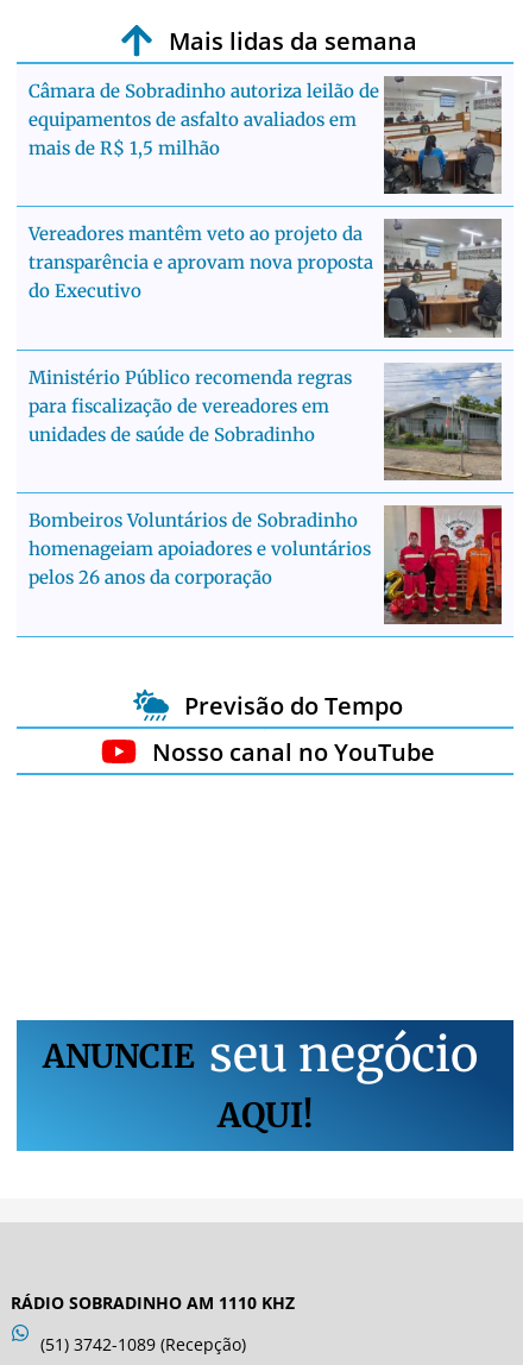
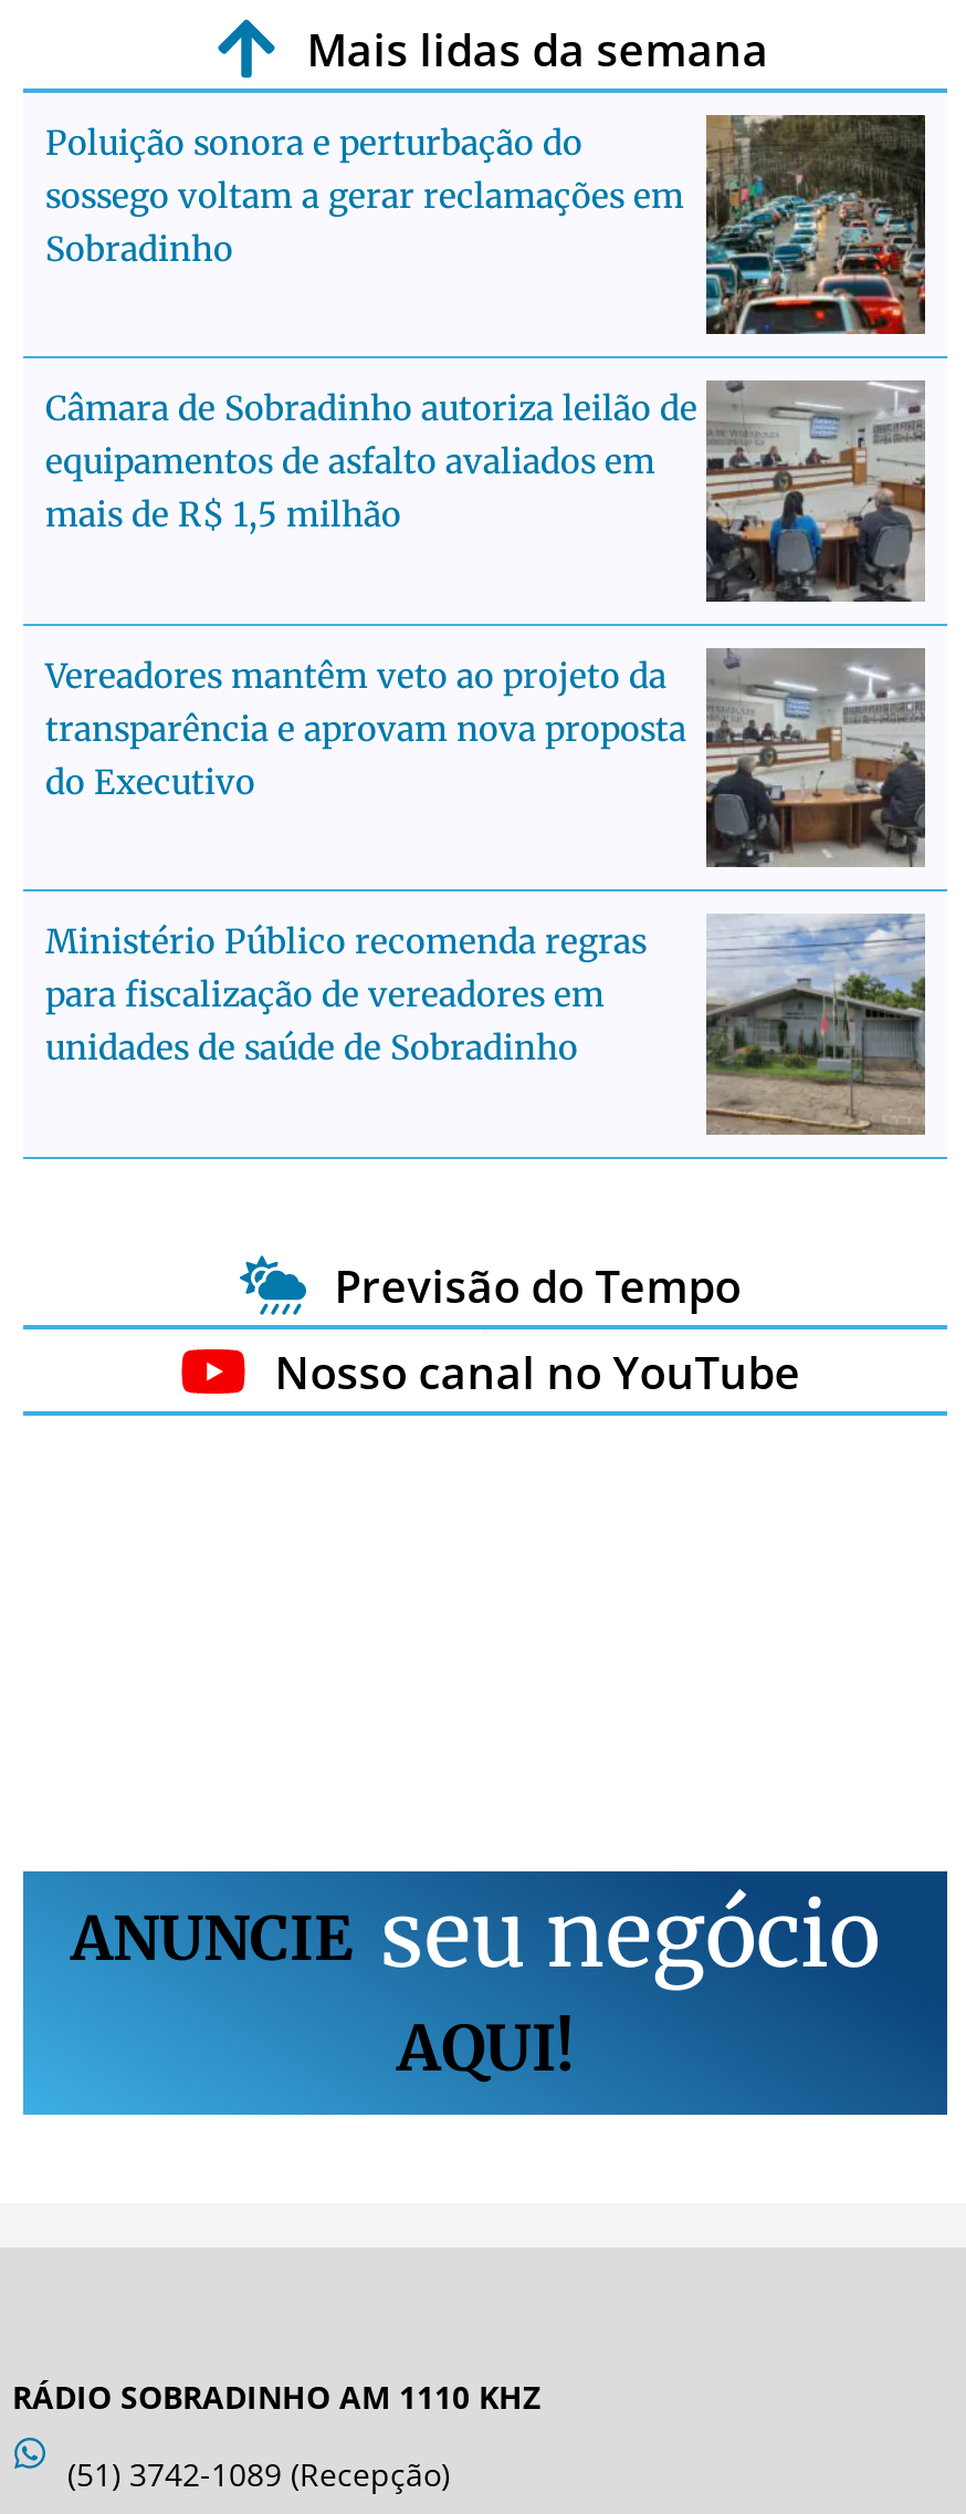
none -> [45,115,925,336] [image] | Poluição sonora e perturbação do | sossego voltam a gerar reclamações em | Sobradinho
moved [29,74,504,445] -> [45,378,930,1069]: [image] | Câmara de Sobradinho autoriza leilão de | equipamentos de asfalto avaliados em | ... | para fiscalização de vereadores em | unidades de saúde de Sobradinho
[29,505,503,624] [image] | Bombeiros Voluntários de Sobradinho | homenageiam apoiadores e voluntários | pelos 26 anos da corporação -> none

